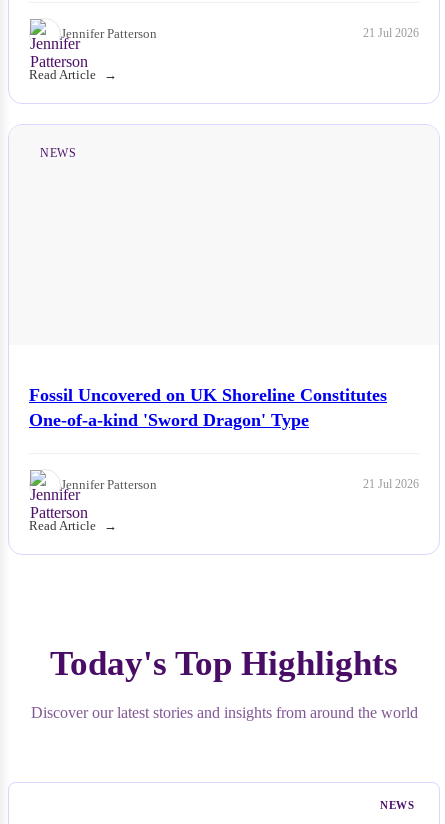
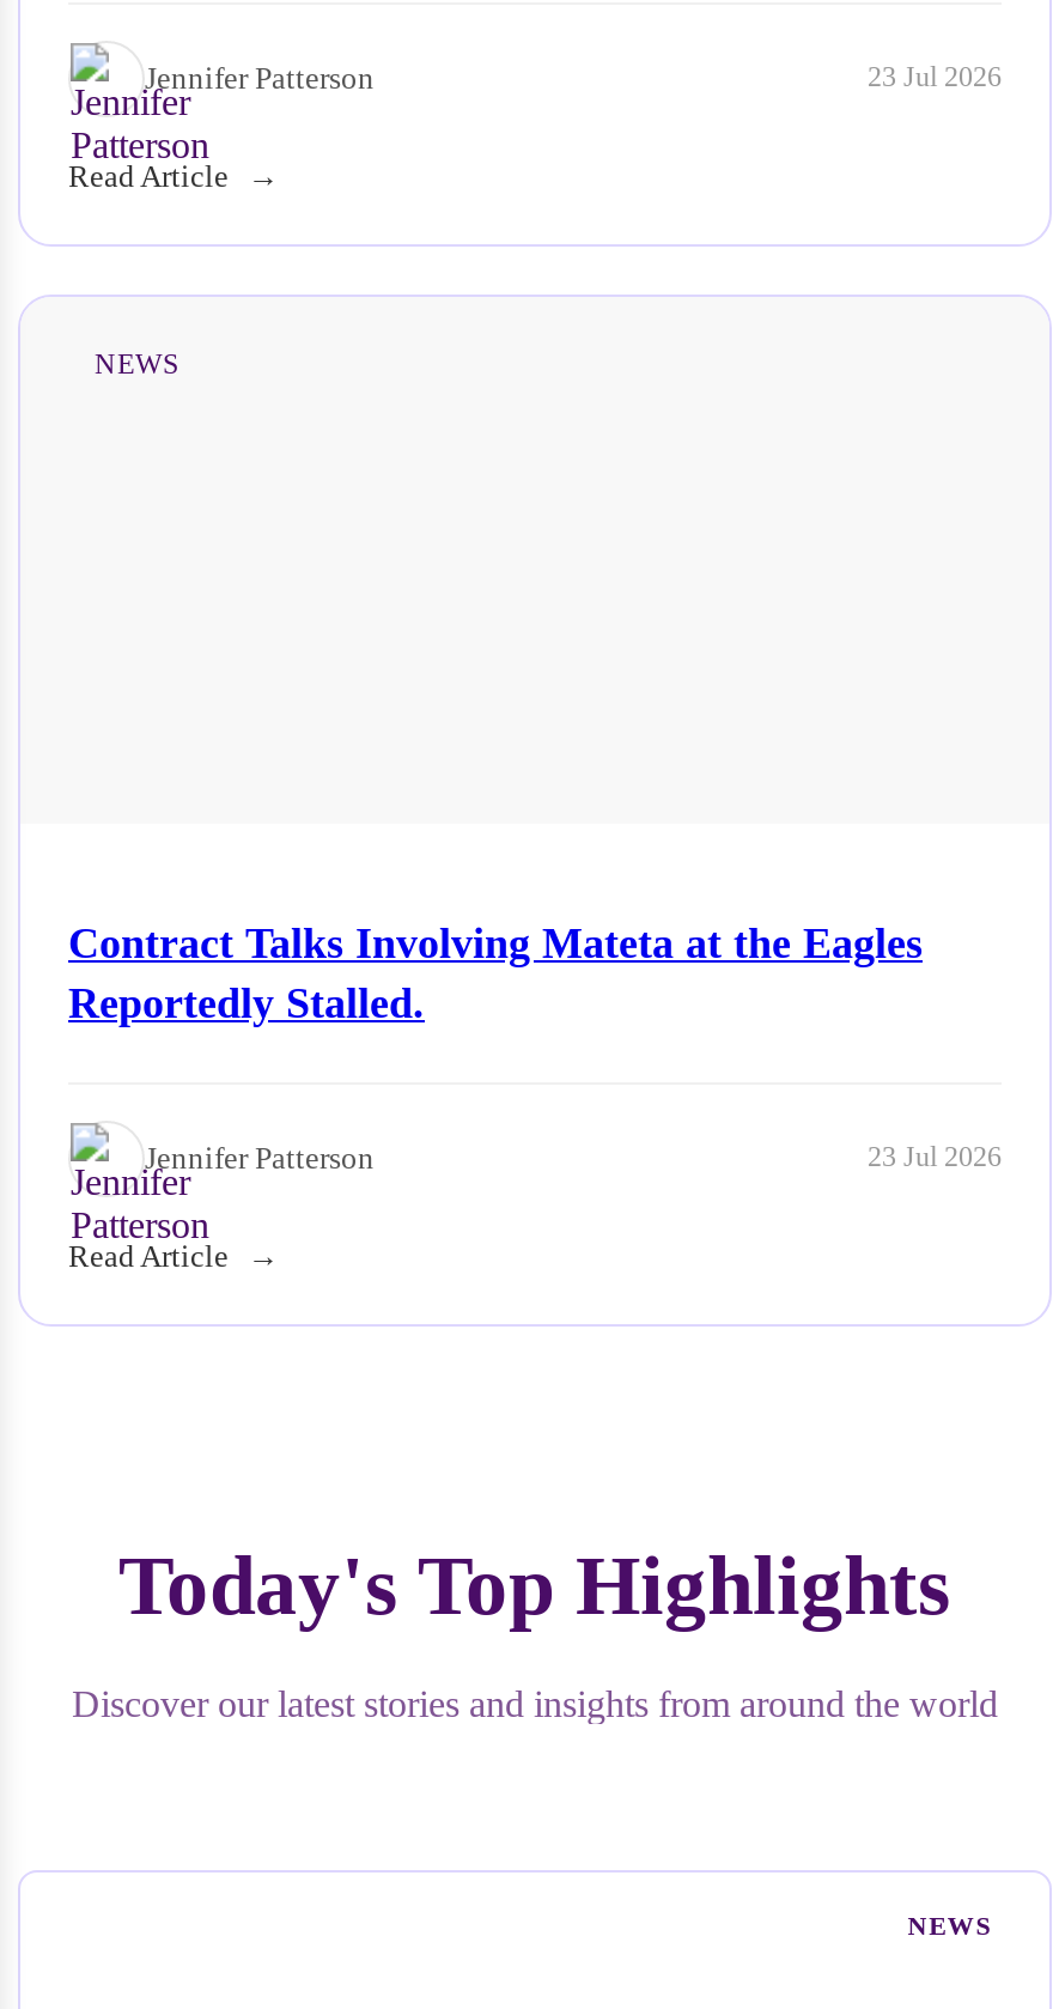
[363,26,419,40] 21 Jul 2026 -> [868,60,1002,94] 23 Jul 2026
[29,385,387,430] Fossil Uncovered on UK Shoreline Constitutes | One-of-a-kind 'Sword Dragon' Type -> [68,919,923,1026] Contract Talks Involving Mateta at the Eagles | Reportedly Stalled.
[363,477,419,491] 21 Jul 2026 -> [868,1140,1002,1174] 23 Jul 2026

